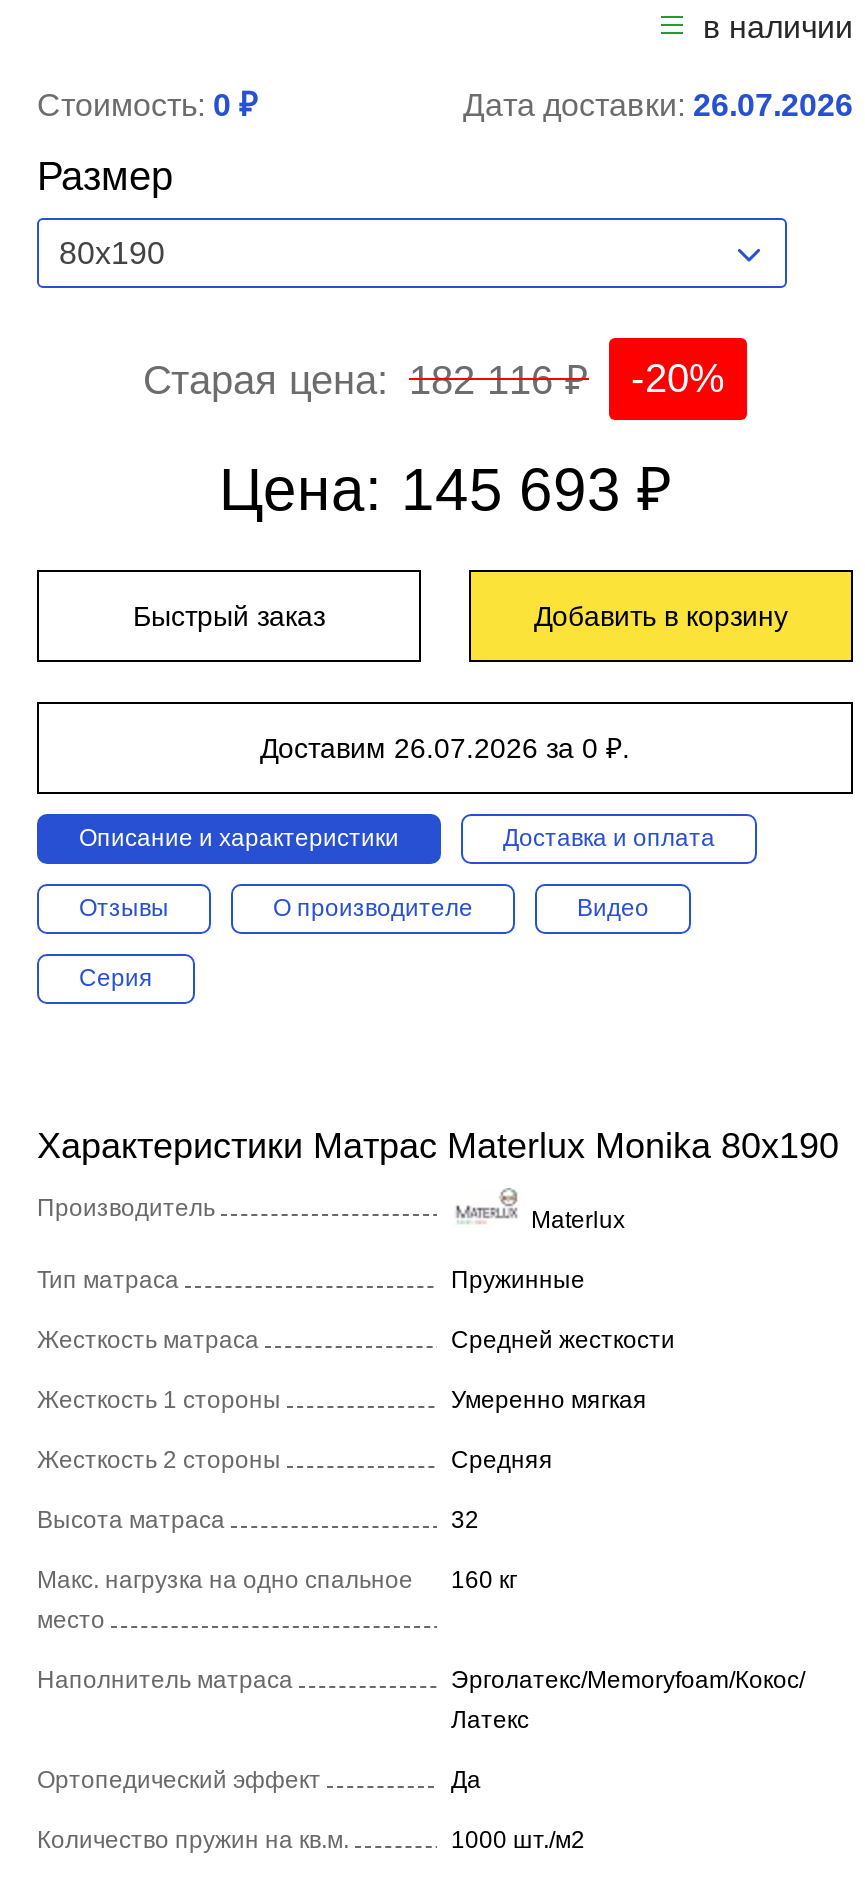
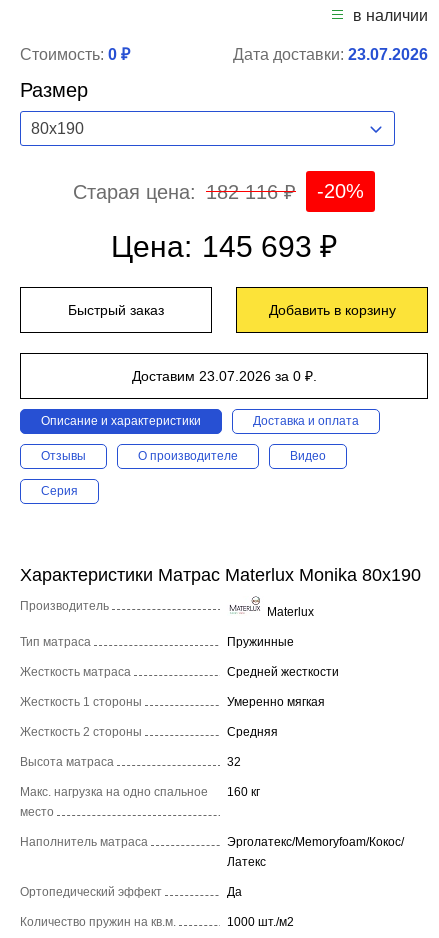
[463,89,853,123] Дата доставки: 26.07.2026 -> [233,46,428,63] Дата доставки: 23.07.2026
[260,733,630,765] Доставим 26.07.2026 за 0 ₽. -> [131,368,316,384] Доставим 23.07.2026 за 0 ₽.

